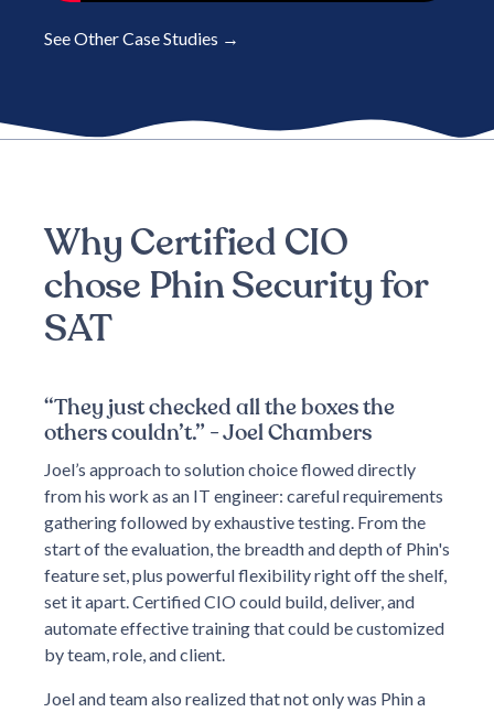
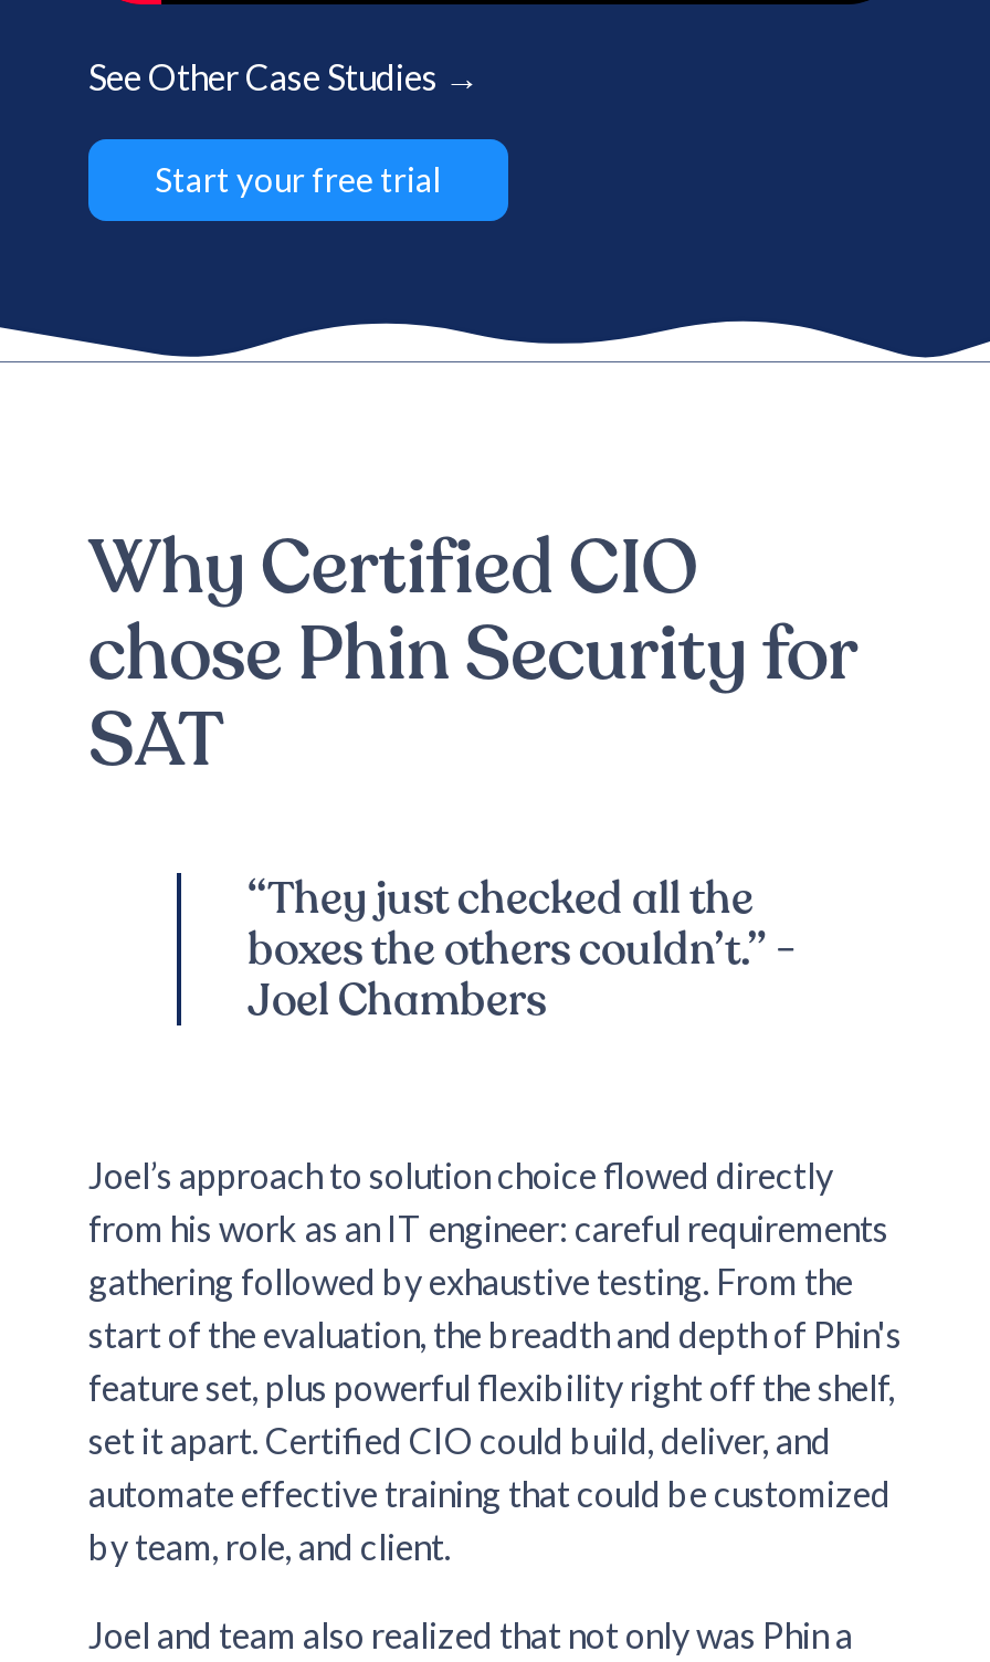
none -> [155,159,442,199] Start your free trial

